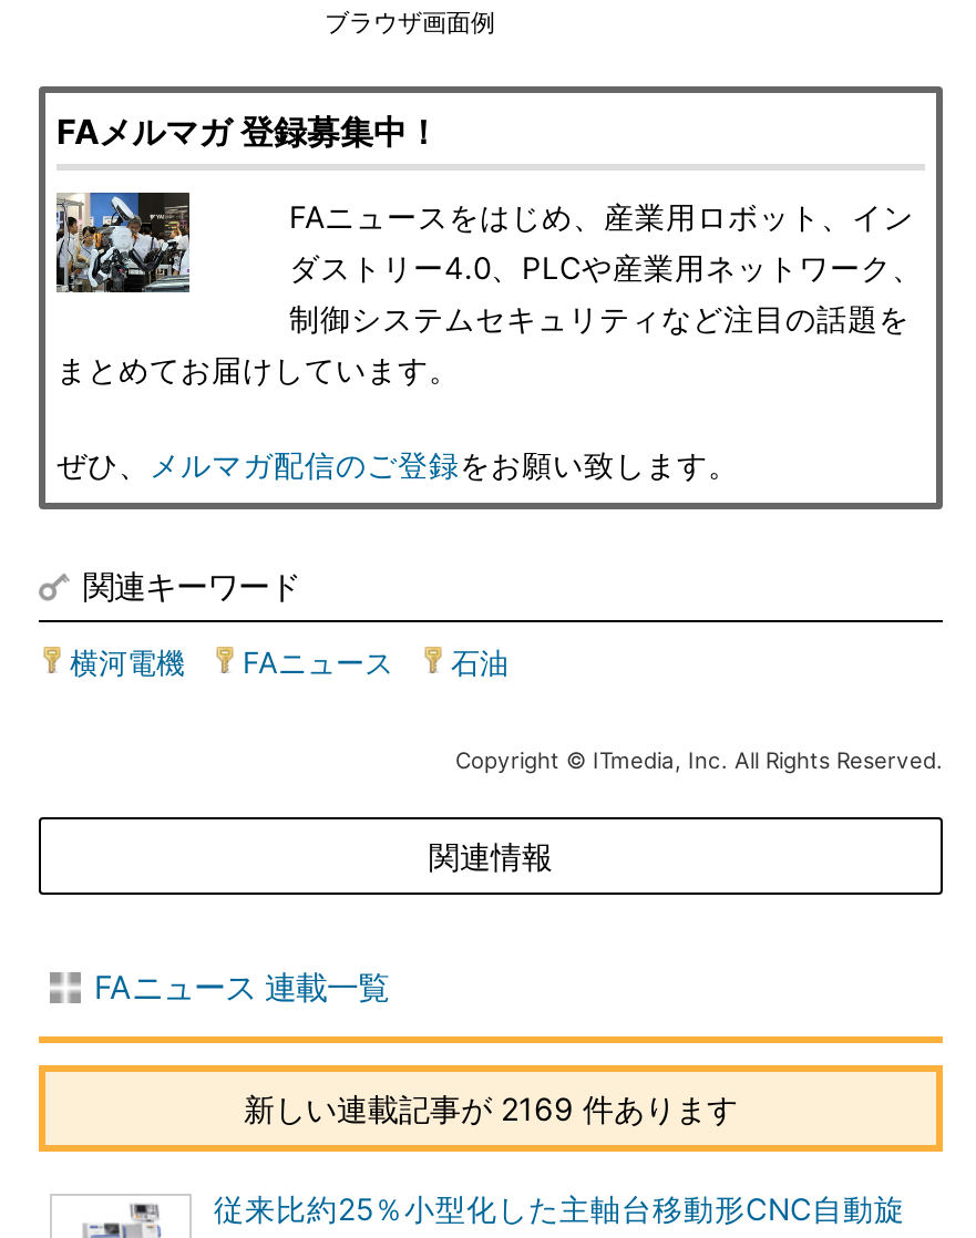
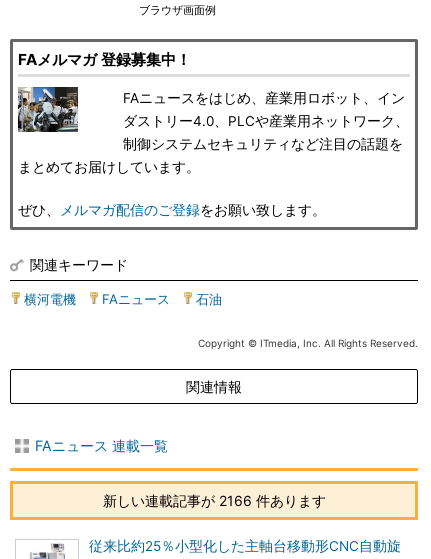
[244,1090,738,1127] 新しい連載記事が 2169 件あります -> [102,492,325,509] 新しい連載記事が 2166 件あります

